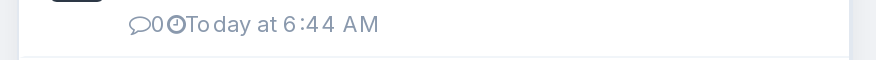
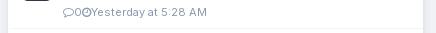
[185,10,379,38] Today at 6:44 AM -> [91,5,207,19] Yesterday at 5:28 AM

